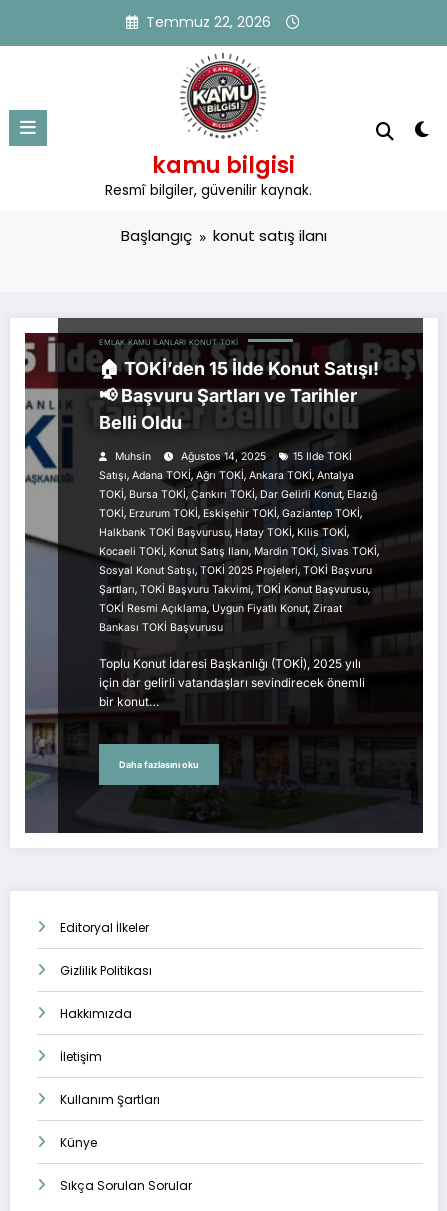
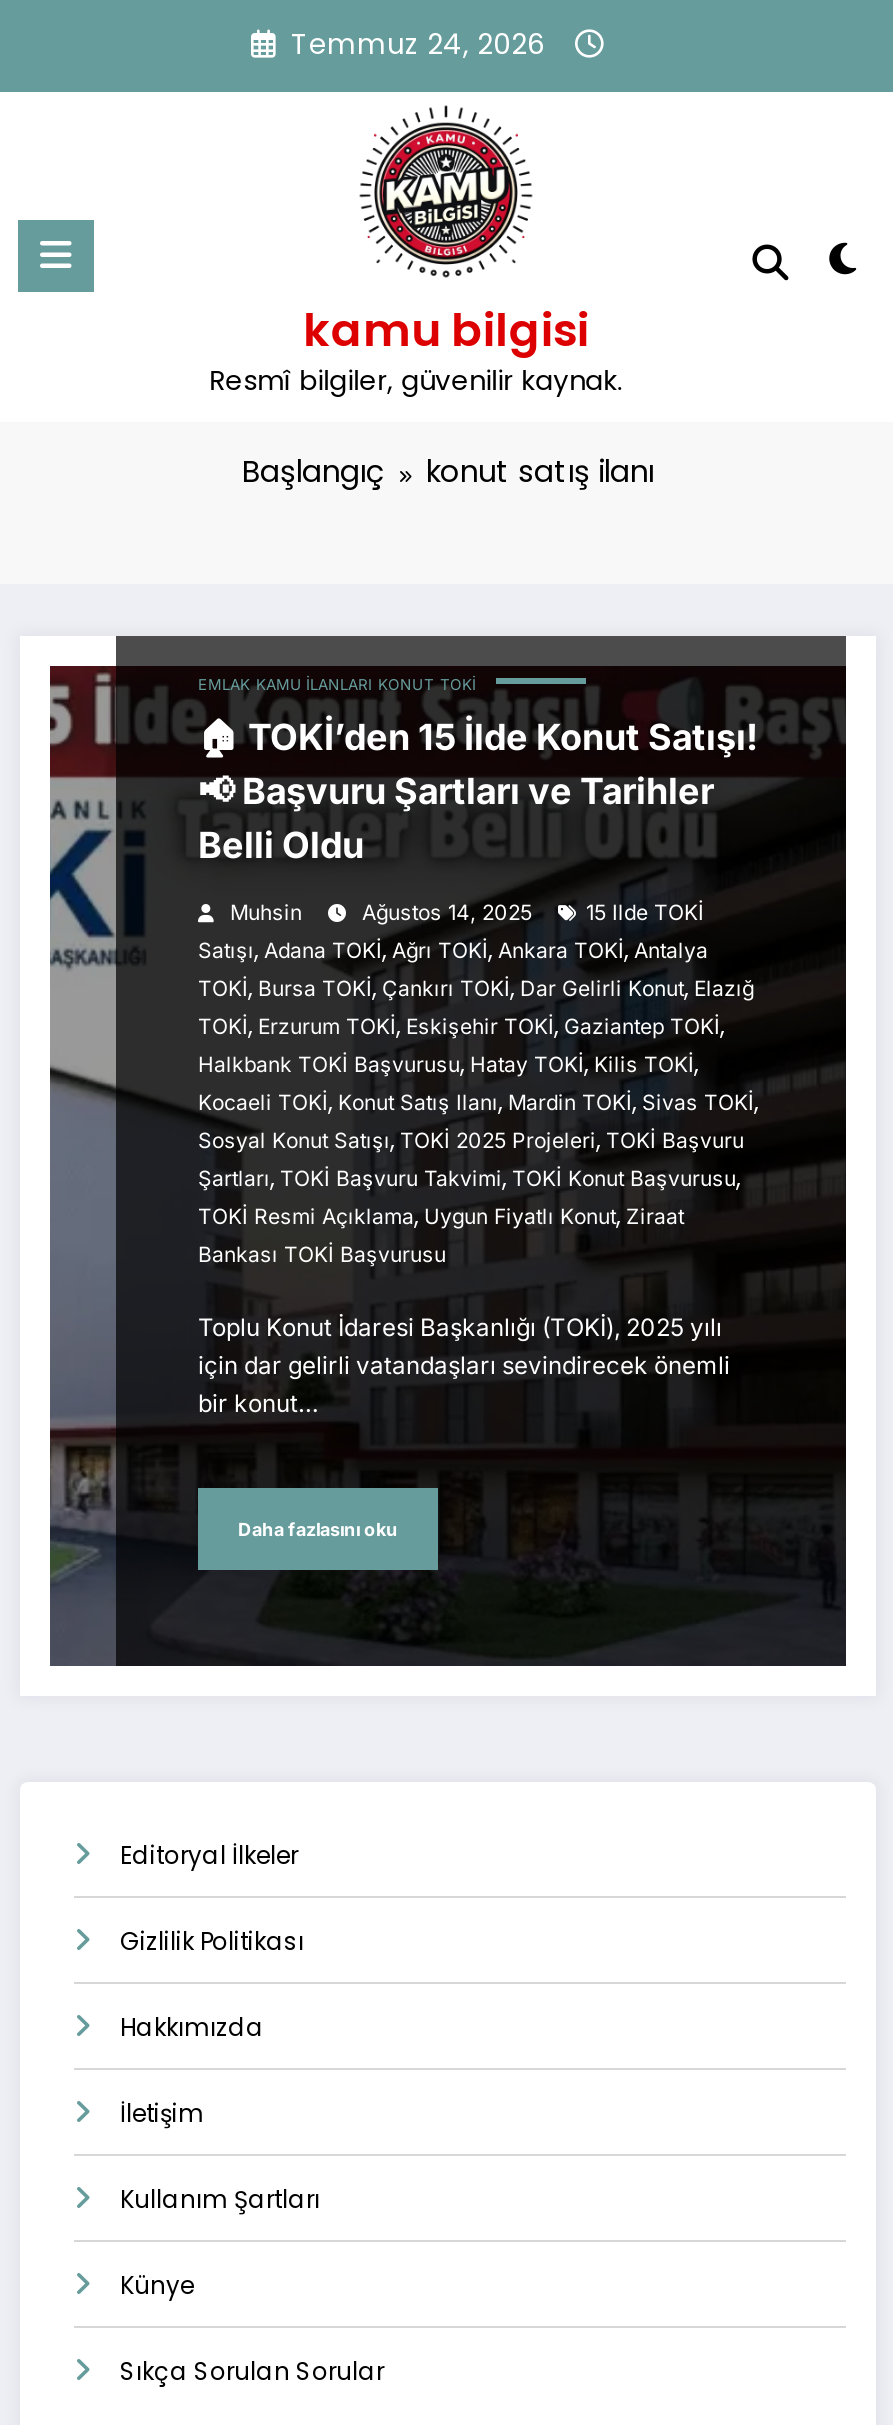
[146,12,271,32] Temmuz 22, 2026 -> [291,24,545,64] Temmuz 24, 2026

